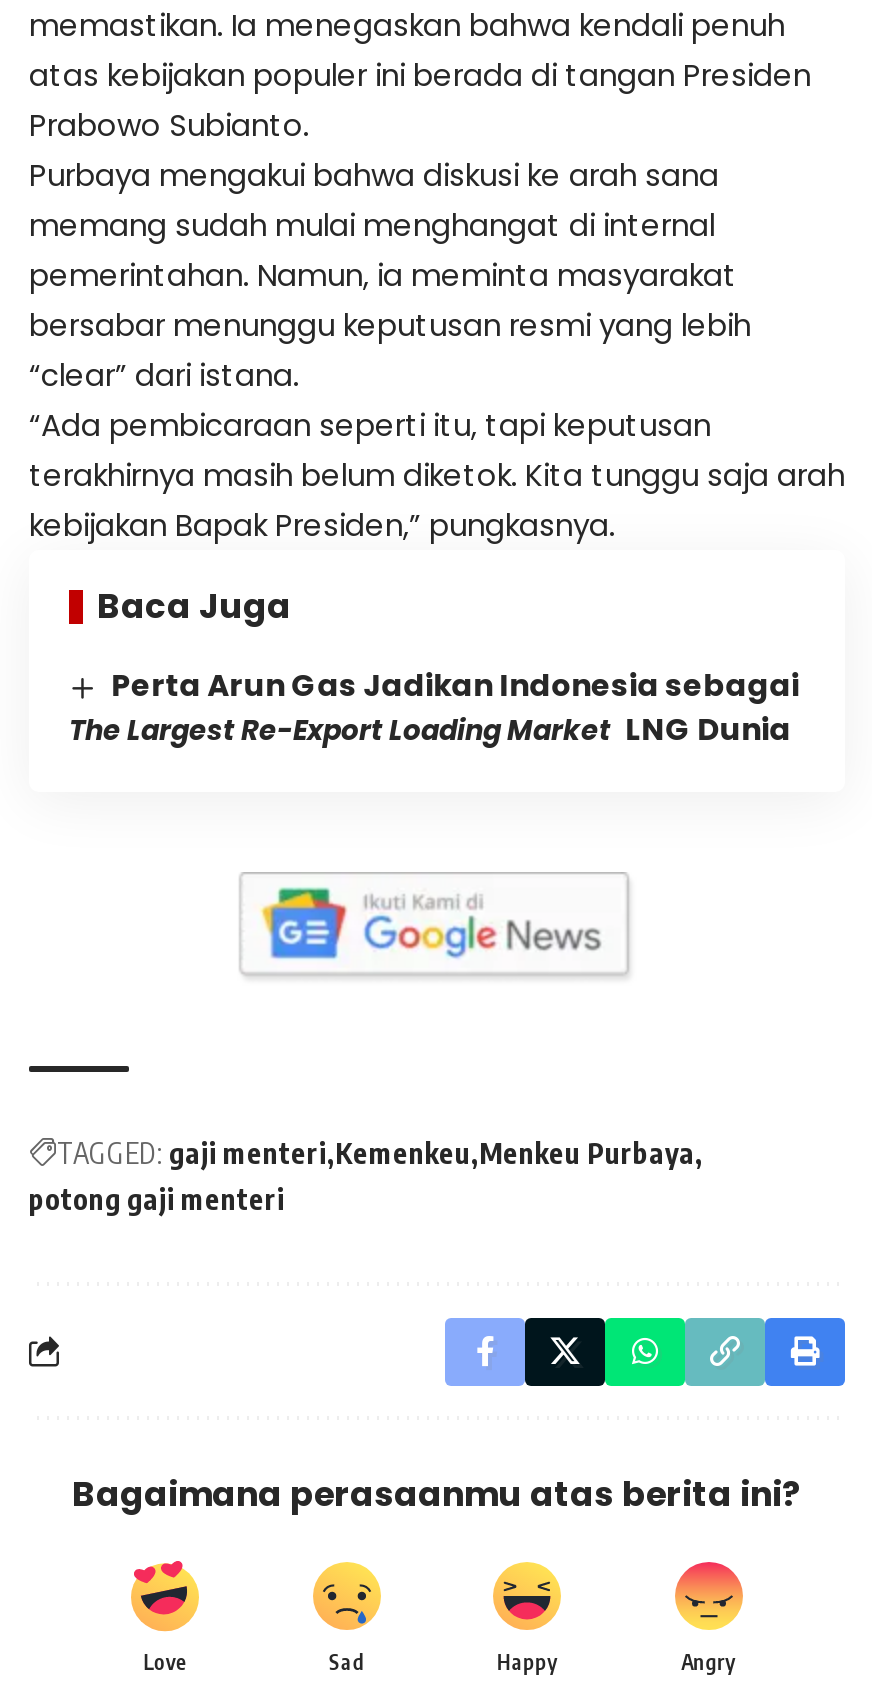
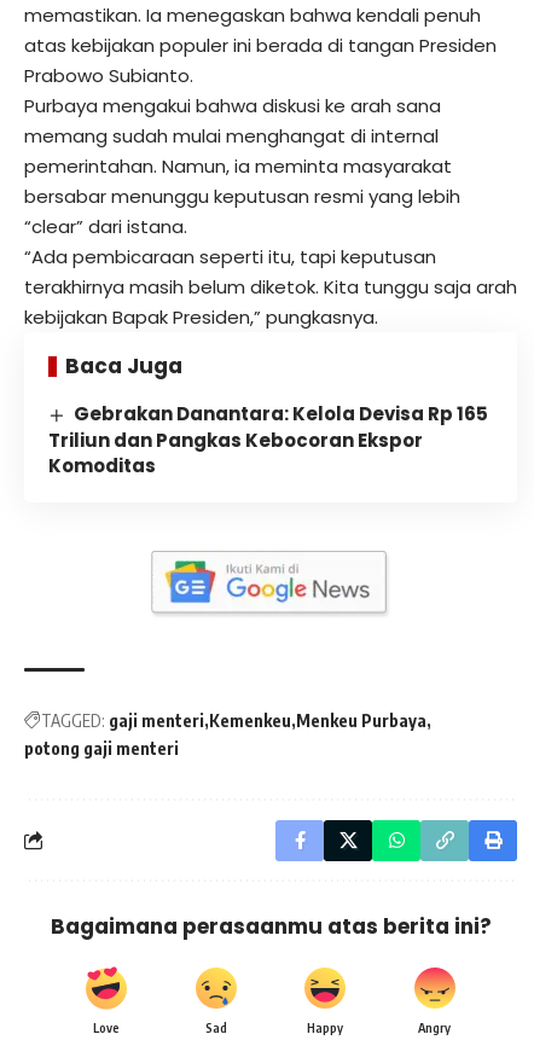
[69,664,799,750] Perta Arun Gas Jadikan Indonesia sebagai | The Largest Re-Export Loading Market LNG Dunia -> [48,401,488,478] Gebrakan Danantara: Kelola Devisa Rp 165 | Triliun dan Pangkas Kebocoran Ekspor | Komoditas

